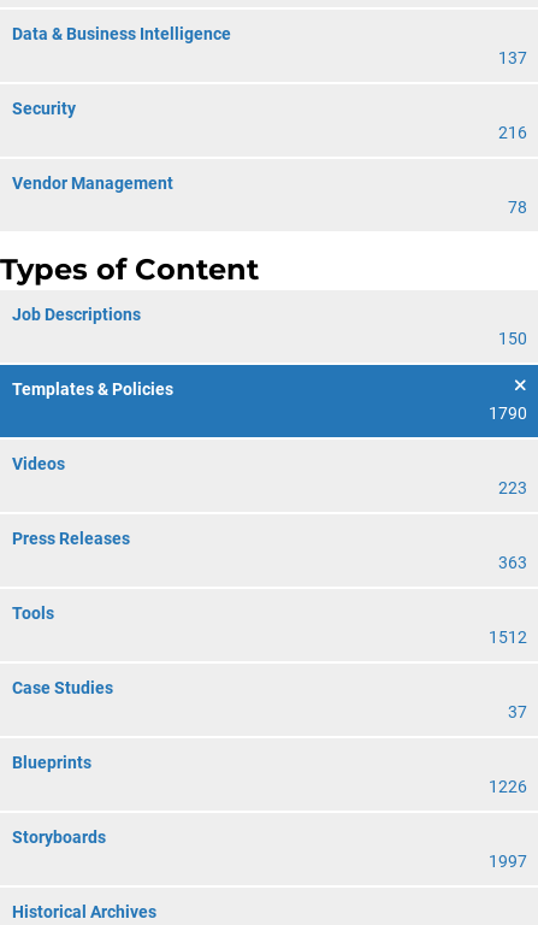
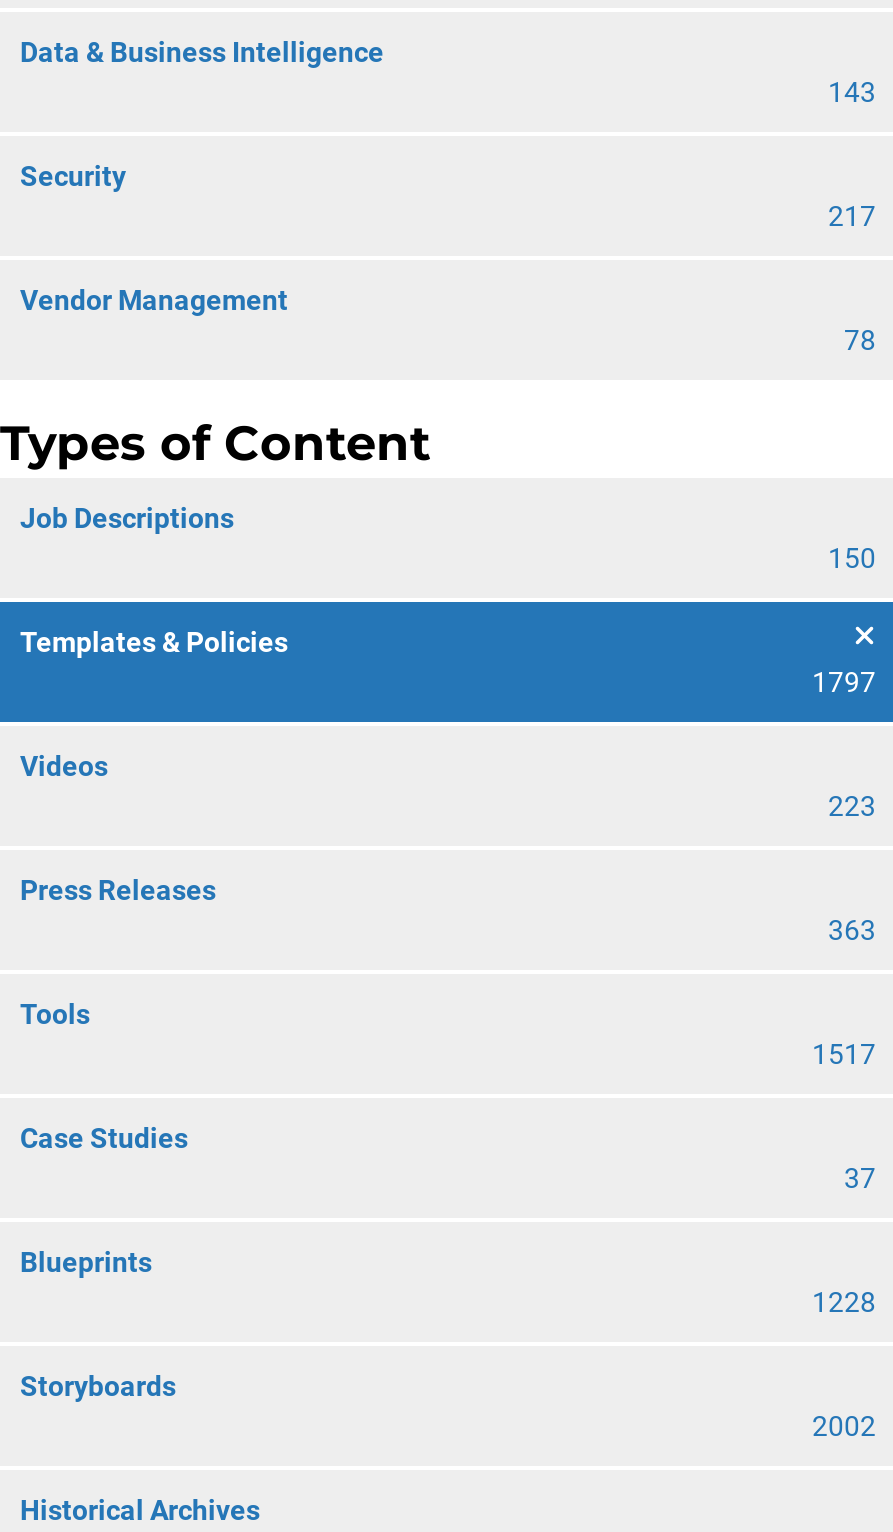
[498,48,527,67] 137 -> [828,76,876,108] 143
[498,123,527,142] 216 -> [828,200,876,232] 217
[489,403,527,423] 1790 -> [812,666,876,698] 1797
[489,628,527,647] 1512 -> [812,1038,876,1070] 1517
[489,777,527,796] 1226 -> [812,1286,876,1318] 1228
[489,852,527,871] 1997 -> [812,1410,876,1442] 2002

